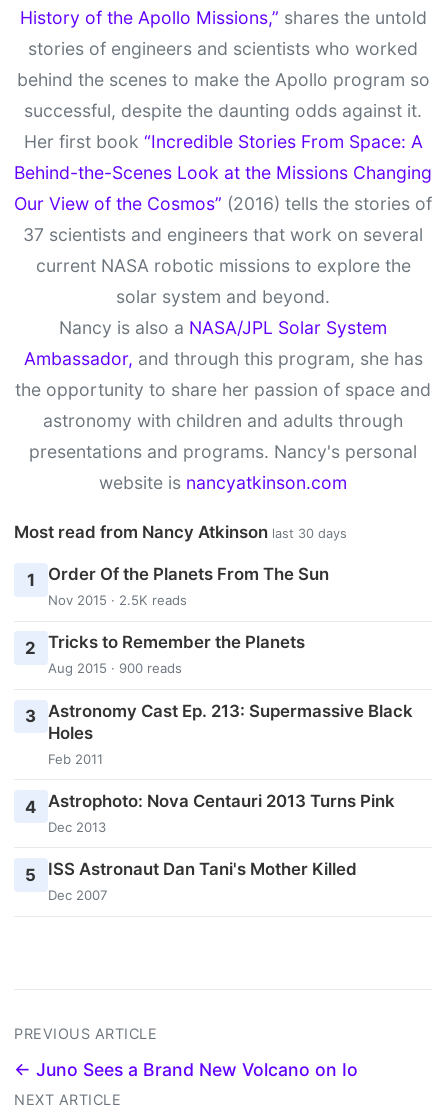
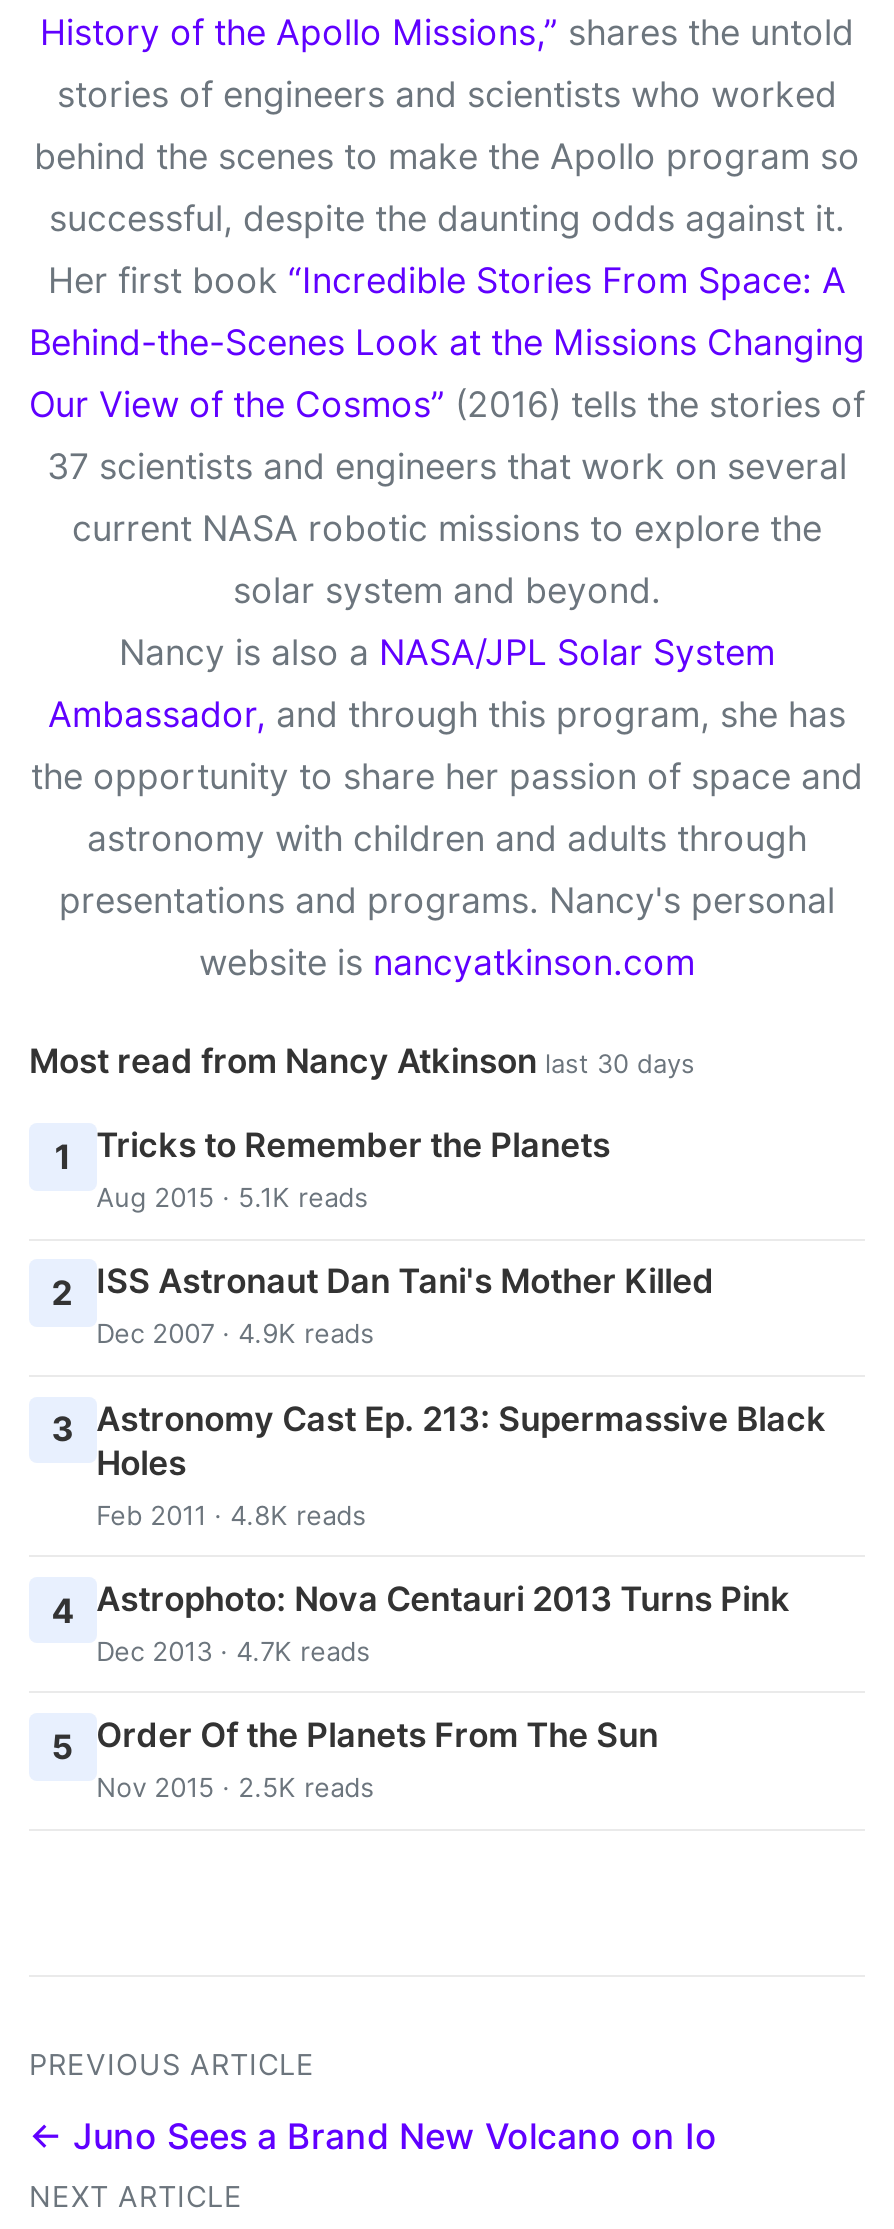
[48,564,329,608] Order Of the Planets From The Sun | Nov 2015 · 2.5K reads -> [96,1125,610,1213] Tricks to Remember the Planets | Aug 2015 · 5.1K reads
[25,632,305,676] 2 Tricks to Remember the Planets | Aug 2015 · 900 reads -> [52,1262,714,1350] 2 ISS Astronaut Dan Tani's Mother Killed | Dec 2007 · 4.9K reads
[48,751,103,767] Feb 2011 -> [96,1498,366,1530] Feb 2011 · 4.8K reads
[48,819,106,835] Dec 2013 -> [96,1635,370,1667] Dec 2013 · 4.7K reads
[25,859,357,903] 5 ISS Astronaut Dan Tani's Mother Killed | Dec 2007 -> [52,1715,658,1803] 5 Order Of the Planets From The Sun | Nov 2015 · 2.5K reads

